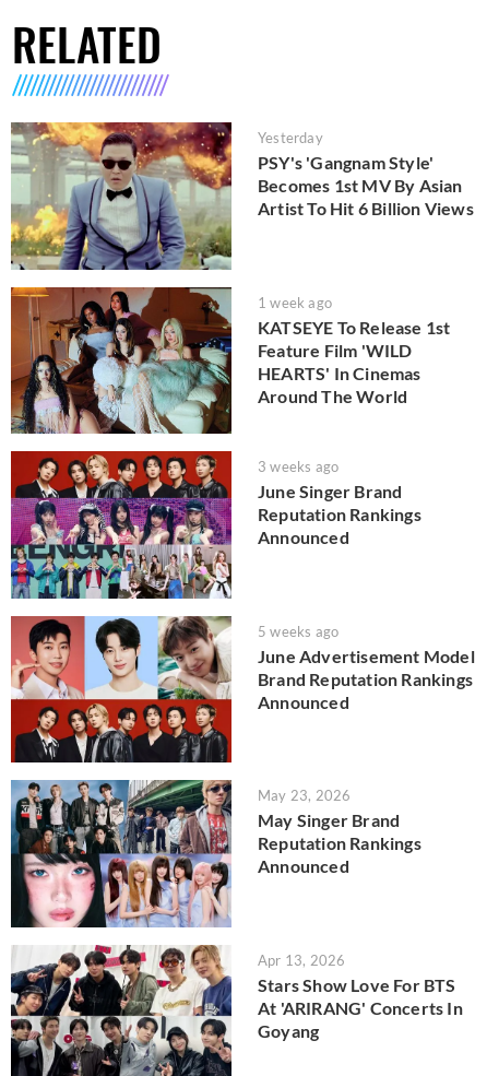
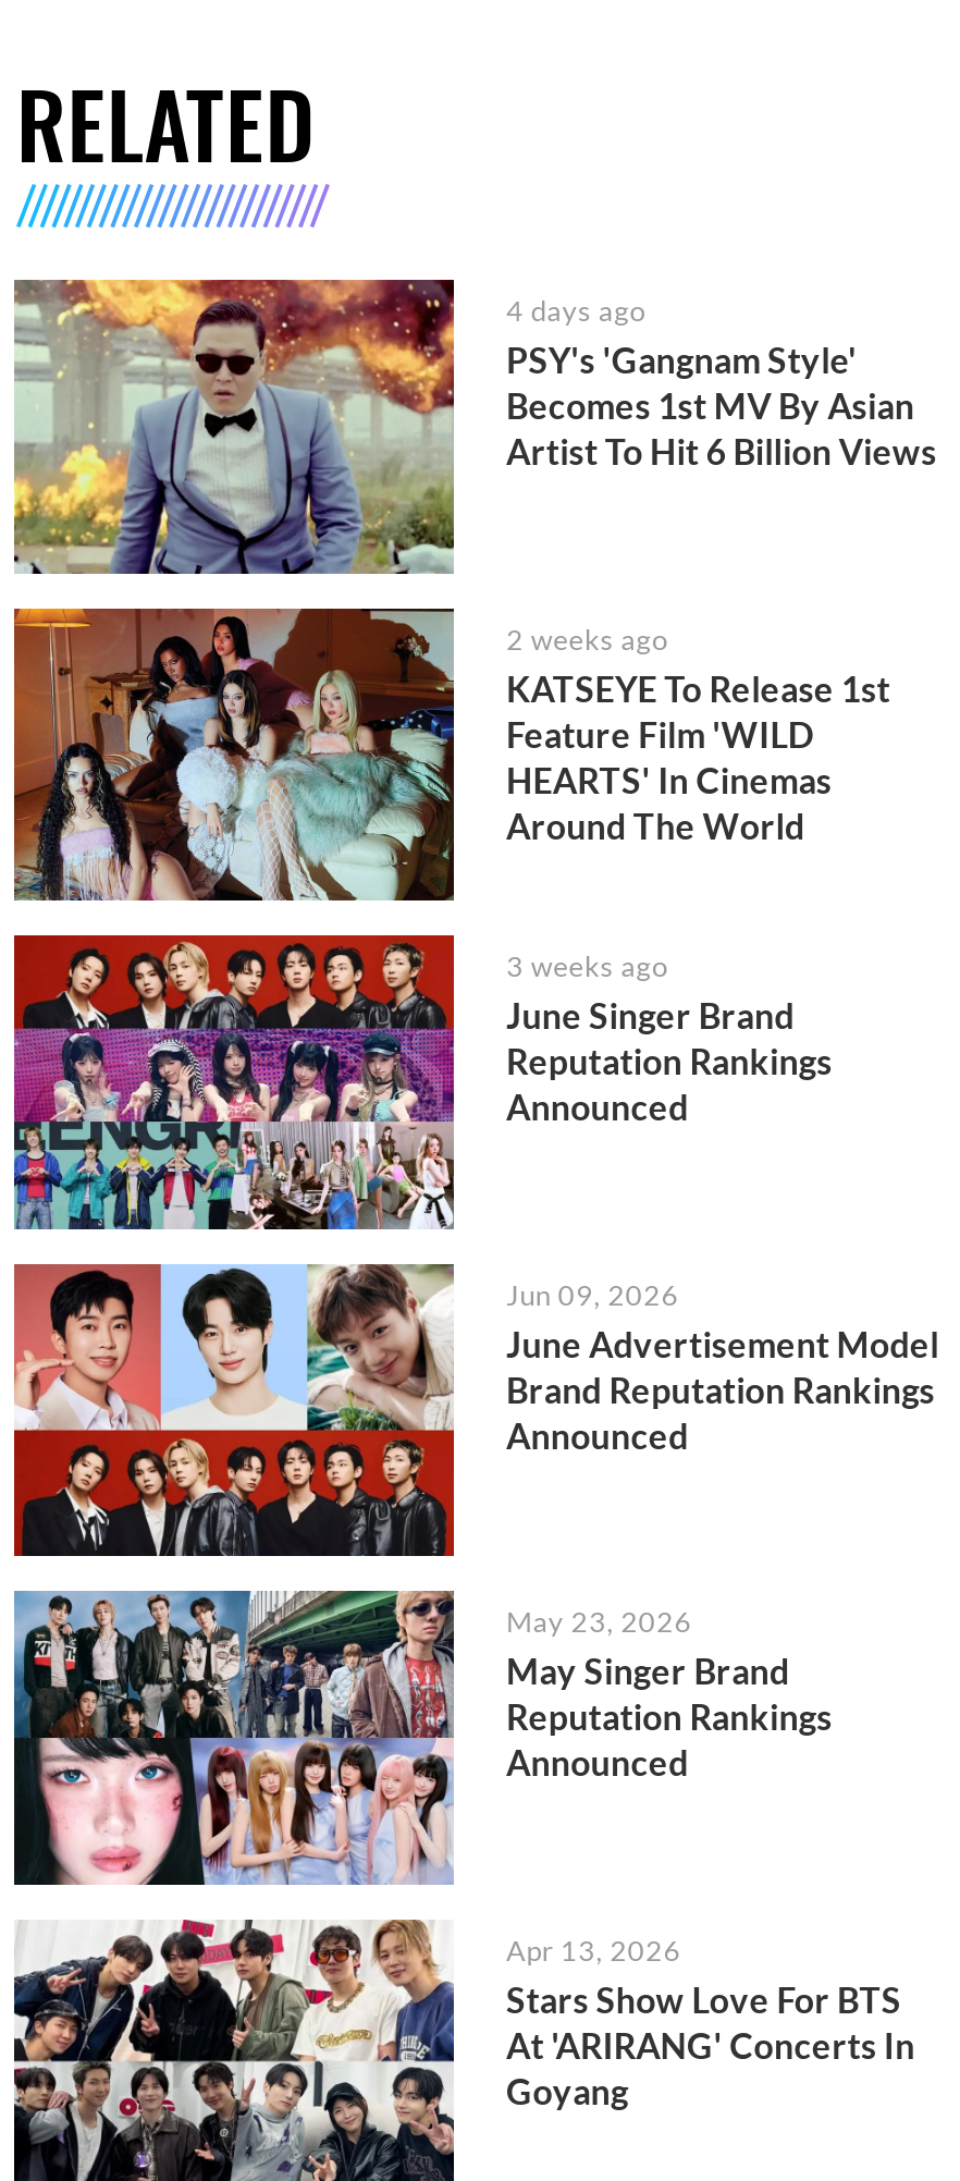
[258,129,323,146] Yesterday -> [506,293,645,328] 4 days ago
[258,293,332,311] 1 week ago -> [506,621,668,656] 2 weeks ago
[258,622,339,640] 5 weeks ago -> [506,1276,679,1311] Jun 09, 2026

